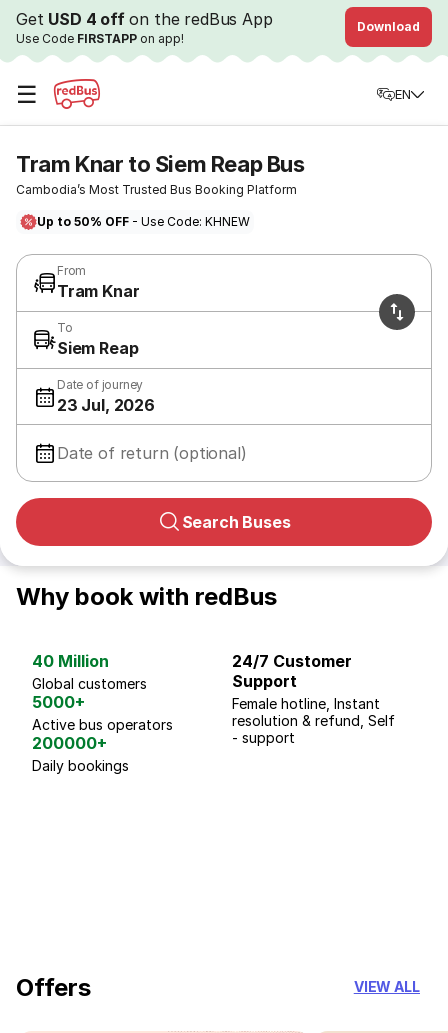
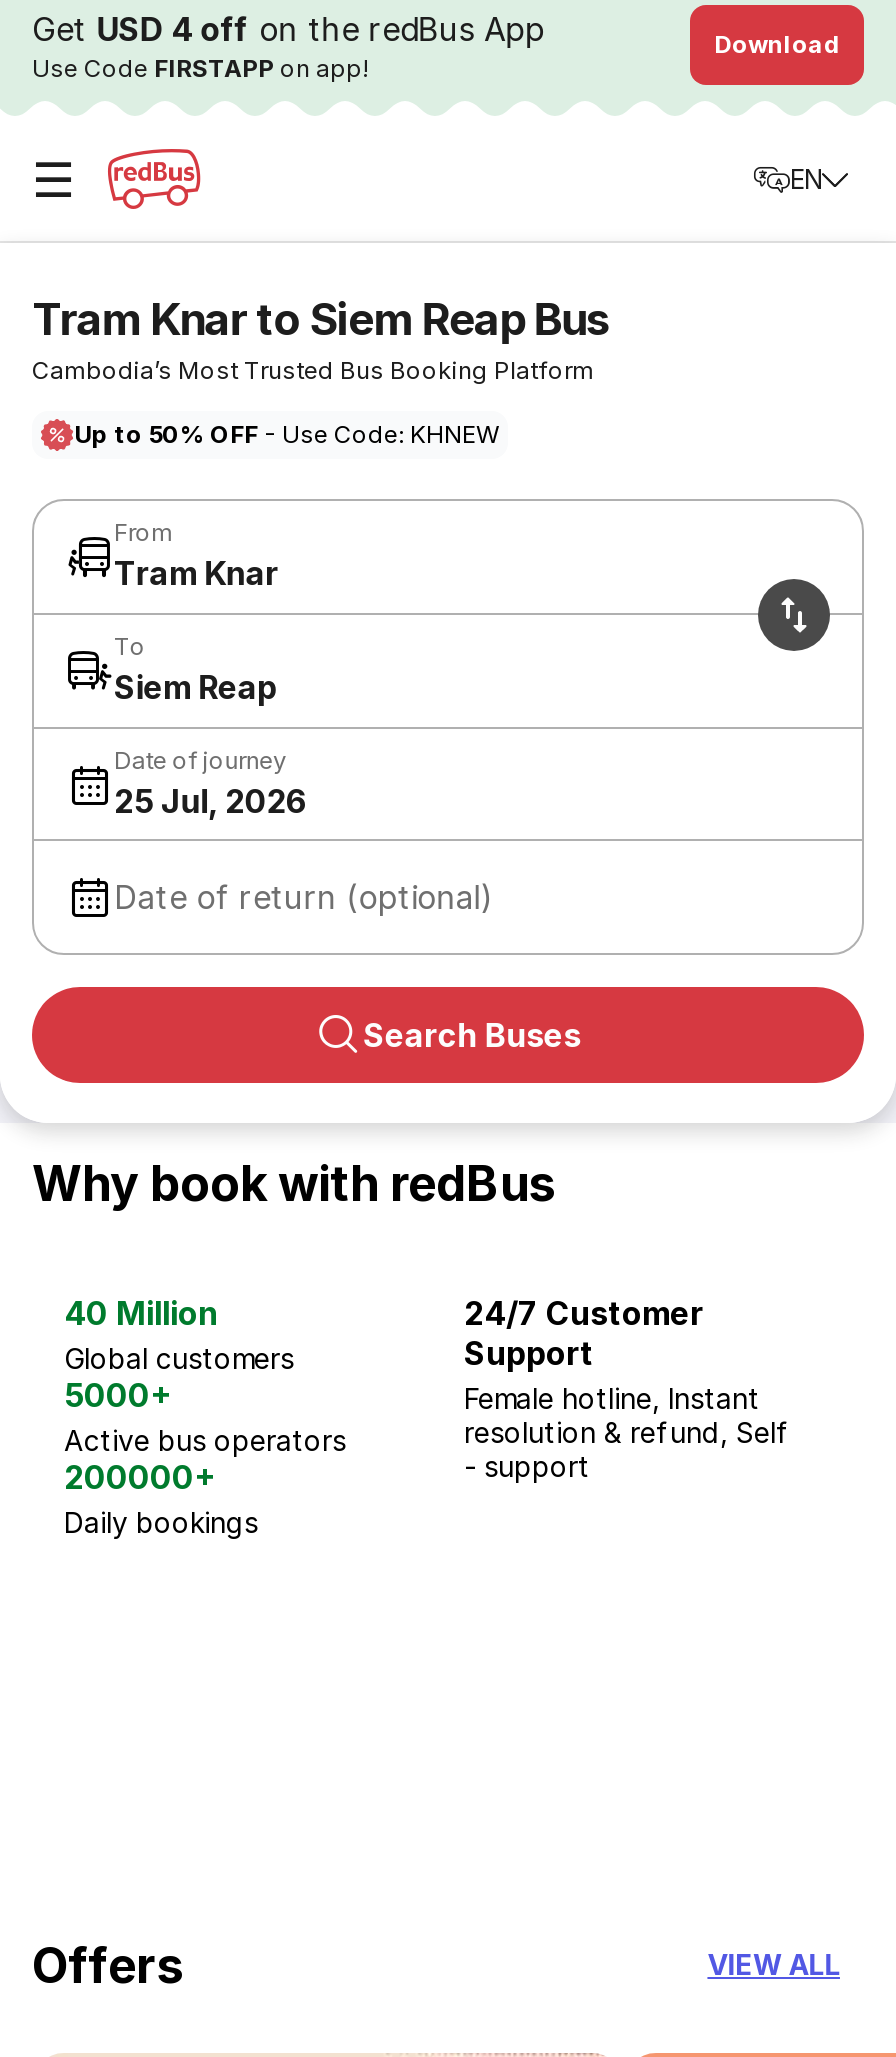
[57,394,155,414] 23 Jul, 2026 -> [114,780,308,820] 25 Jul, 2026

